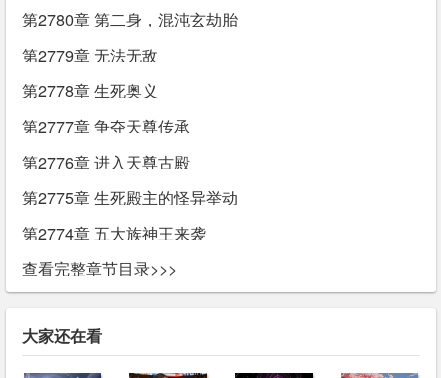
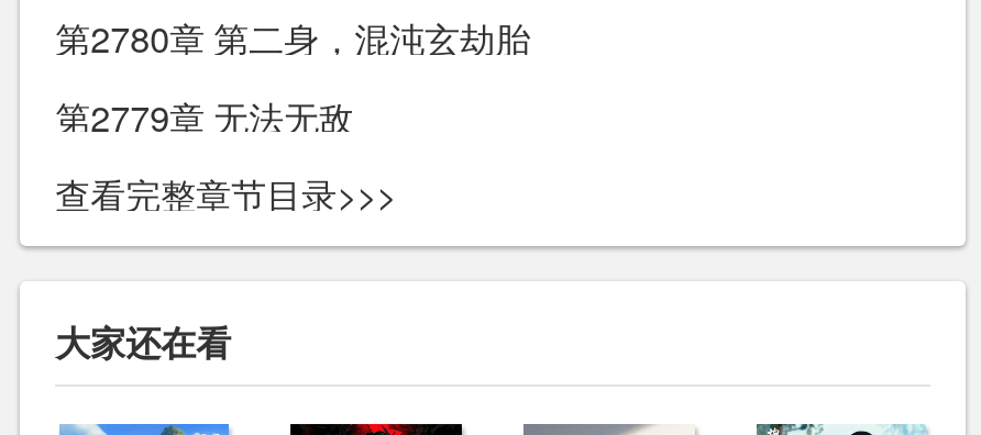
[22,78,238,245] 第2778章 生死奥义 | 第2777章 争夺天尊传承 | 第2776章 进入天尊古殿 | 第2775章 生死殿主的怪异举动 | 第2774章 五大族神王来袭 -> none

